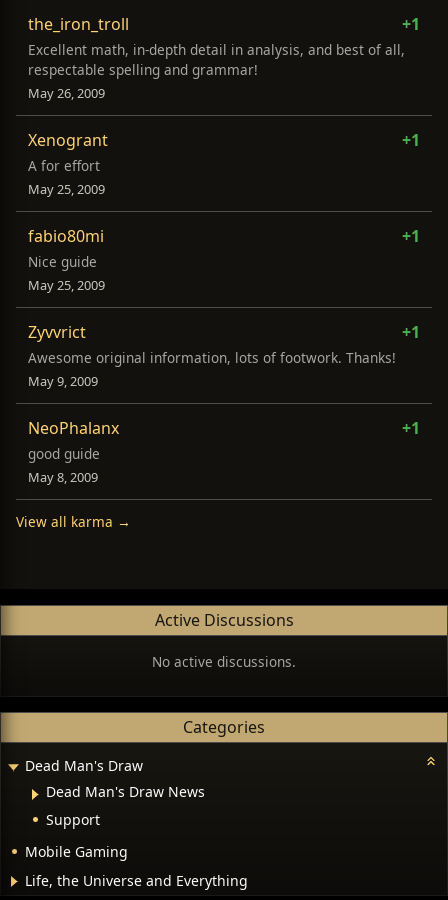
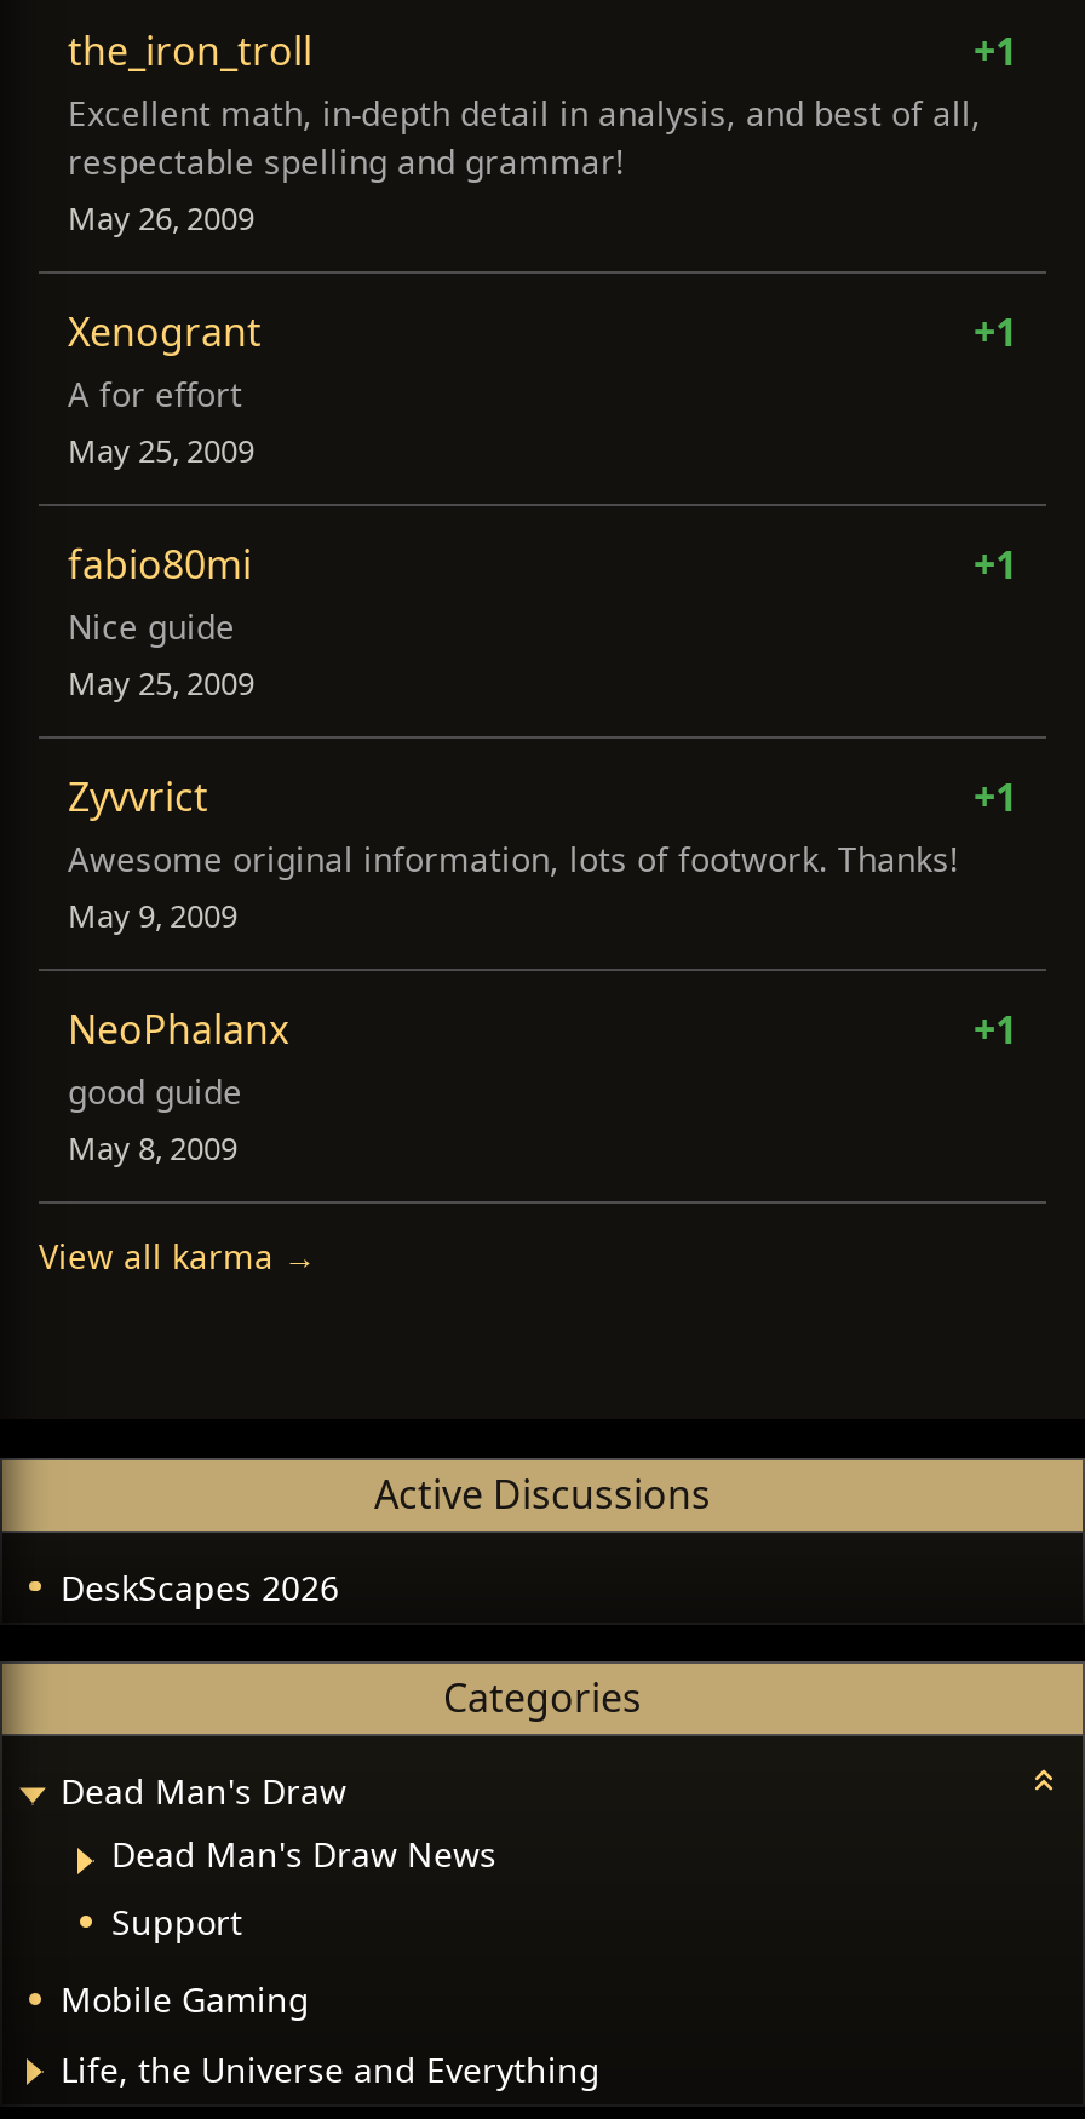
[152,652,296,671] No active discussions. -> [61,1564,339,1610] DeskScapes 2026

